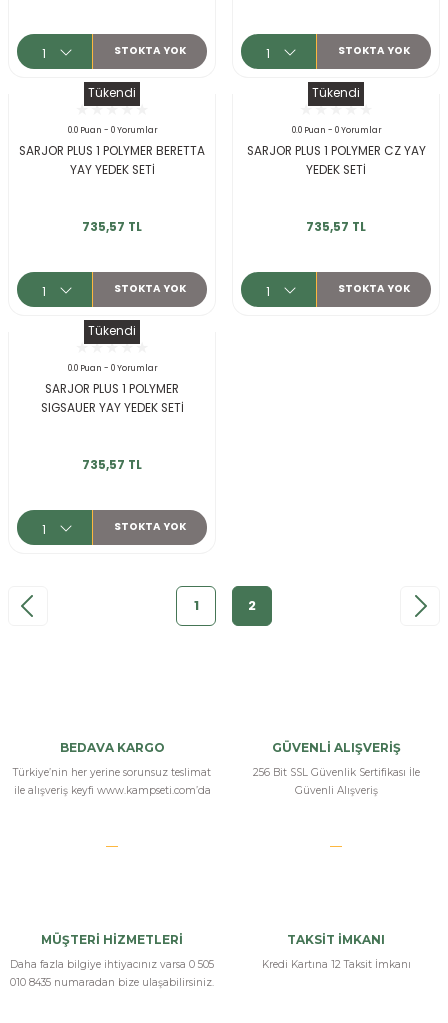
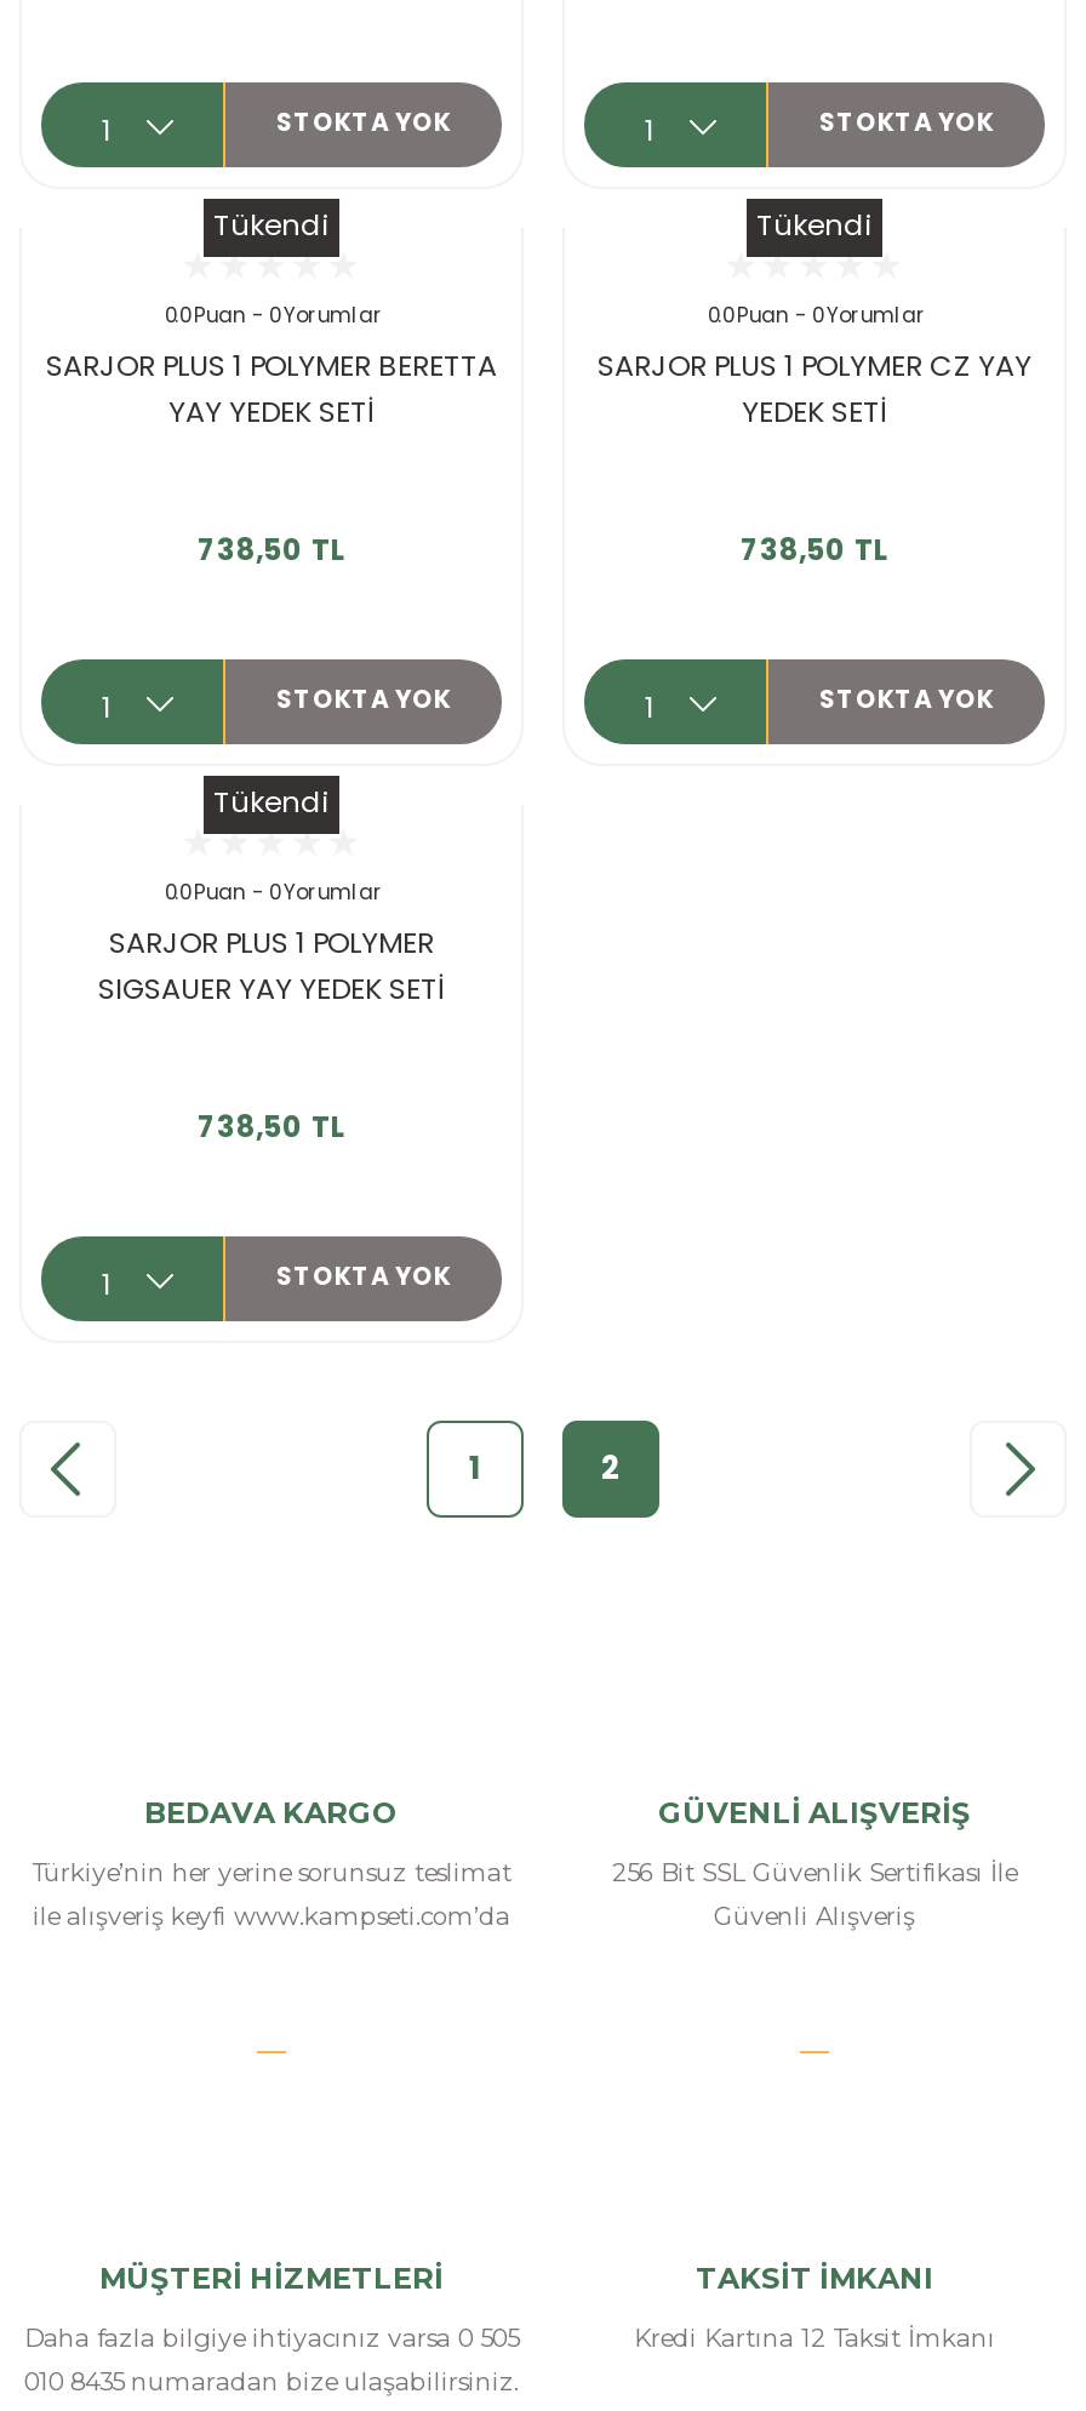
[82,219,142,235] 735,57 TL -> [198,532,345,570] 738,50 TL
[306,219,366,235] 735,57 TL -> [741,532,888,570] 738,50 TL
[82,457,142,473] 735,57 TL -> [198,1109,345,1147] 738,50 TL

